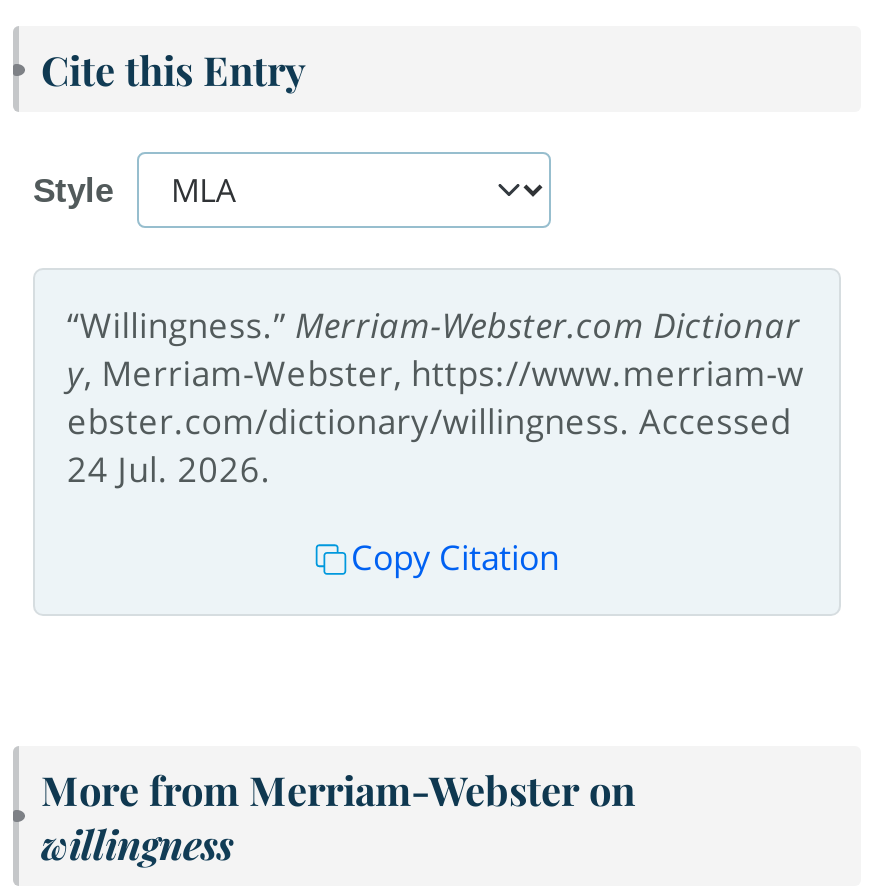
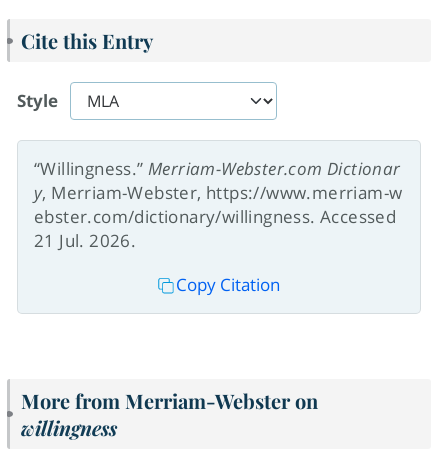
[67,446,271,492] 24 Jul. 2026. -> [34,229,136,252] 21 Jul. 2026.

